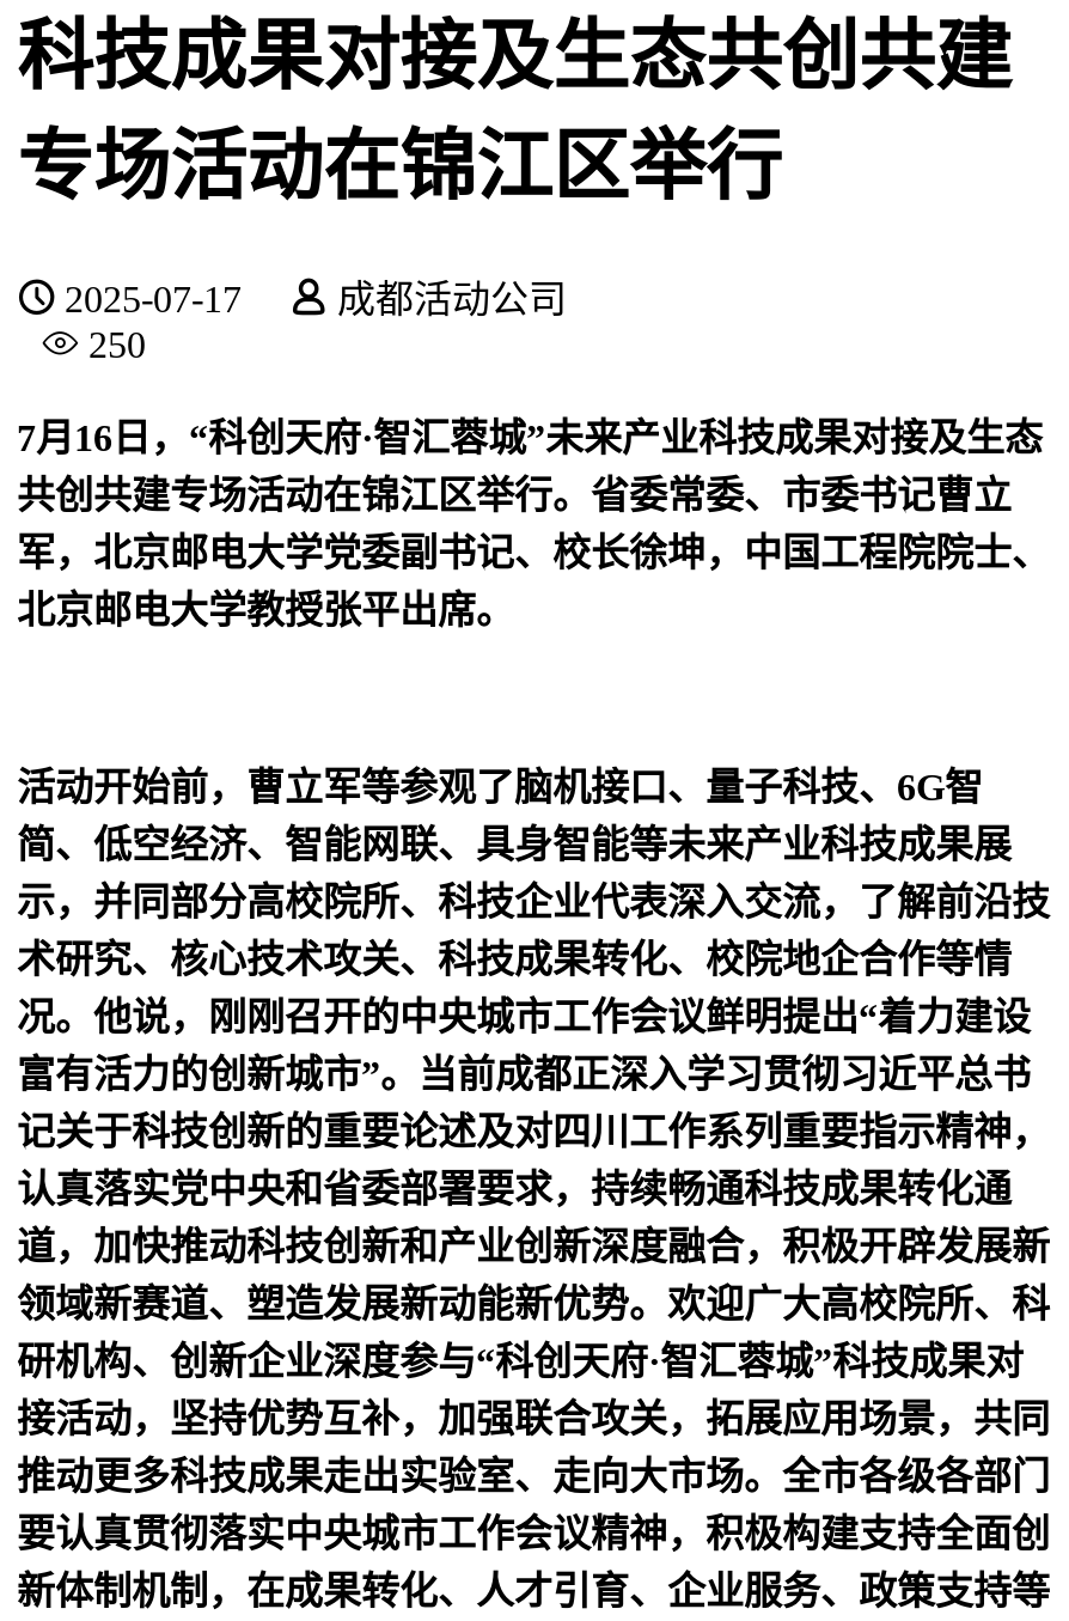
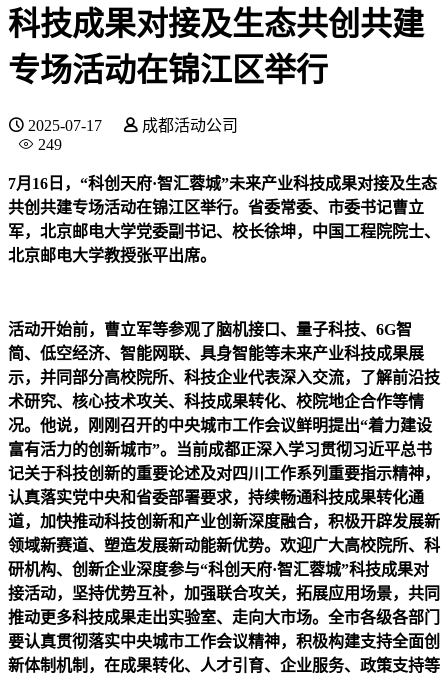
[79,324,146,365] 250 -> [34,136,62,153] 249

